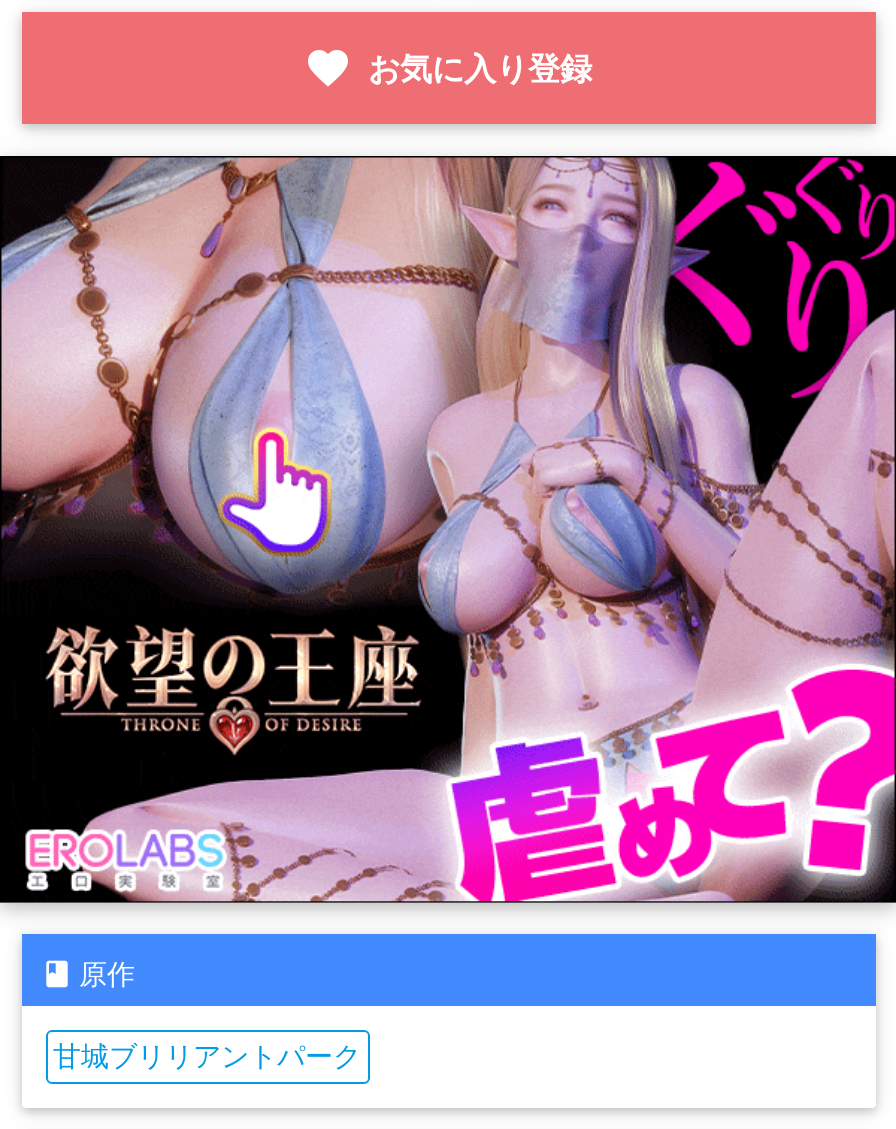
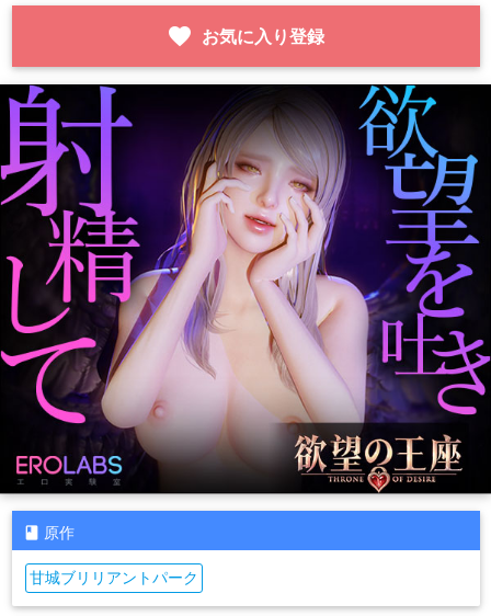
[6,156,890,904] [image] -> [3,84,488,494] [image]

